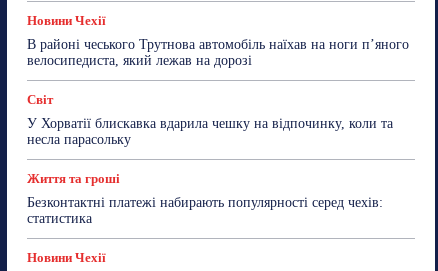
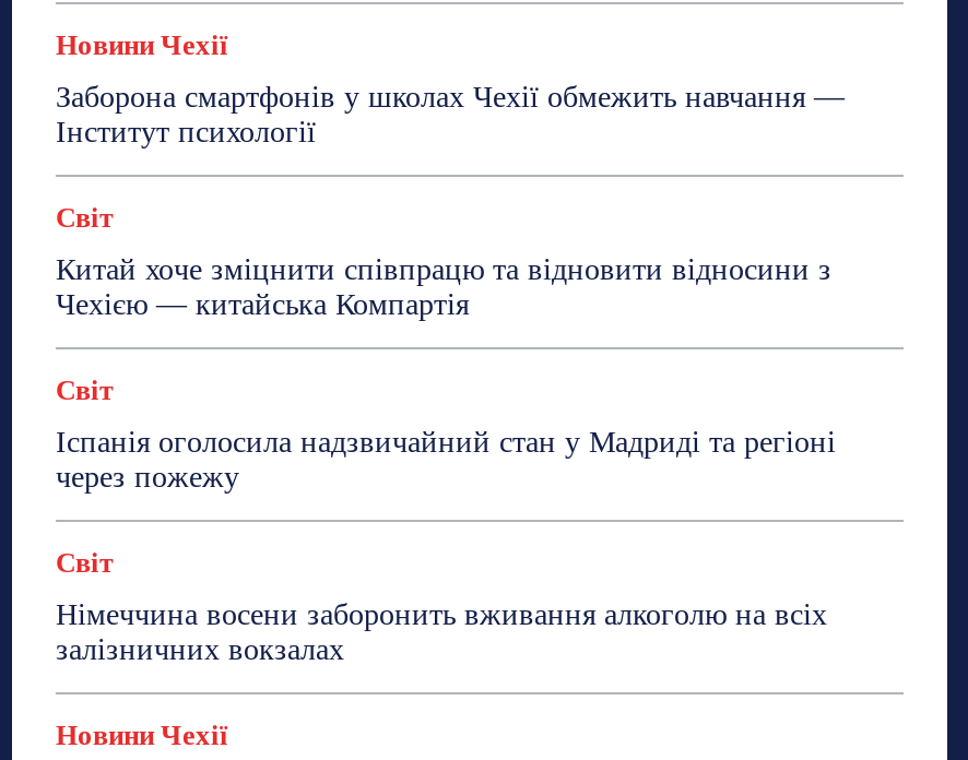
[27,37,409,68] В районі чеського Трутнова автомобіль наїхав на ноги п’яного | велосипедиста, який лежав на дорозі -> [56,80,845,148] Заборона смартфонів у школах Чехії обмежить навчання — | Інститут психології
[27,116,393,226] У Хорватії блискавка вдарила чешку на відпочинку, коли та | несла парасольку | Життя та гроші | Безконтактні платежі набирають популярності серед чехів: | статистика -> [56,252,836,665] Китай хоче зміцнити співпрацю та відновити відносини з | Чехією — китайська Компартія | Світ | Іспанія оголосила надзвичайний стан у Мадриді та регіоні | через пожежу | Світ | Німеччина восени заборонить вживання алкоголю на всіх | залізничних вокзалах

